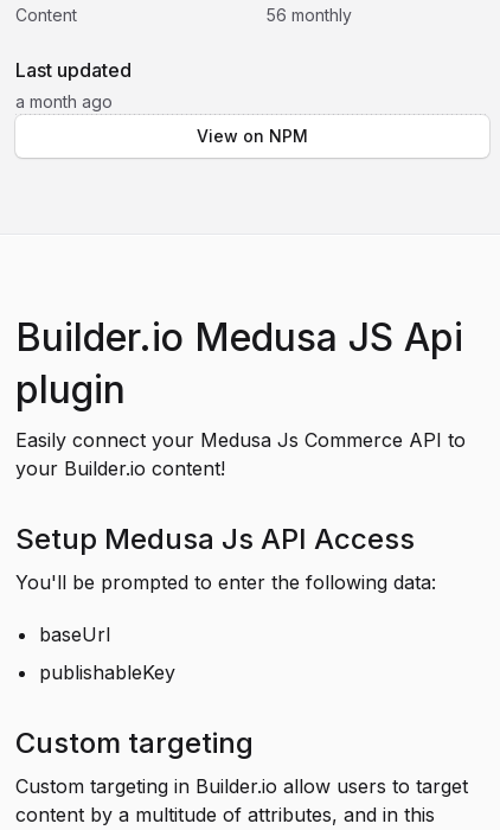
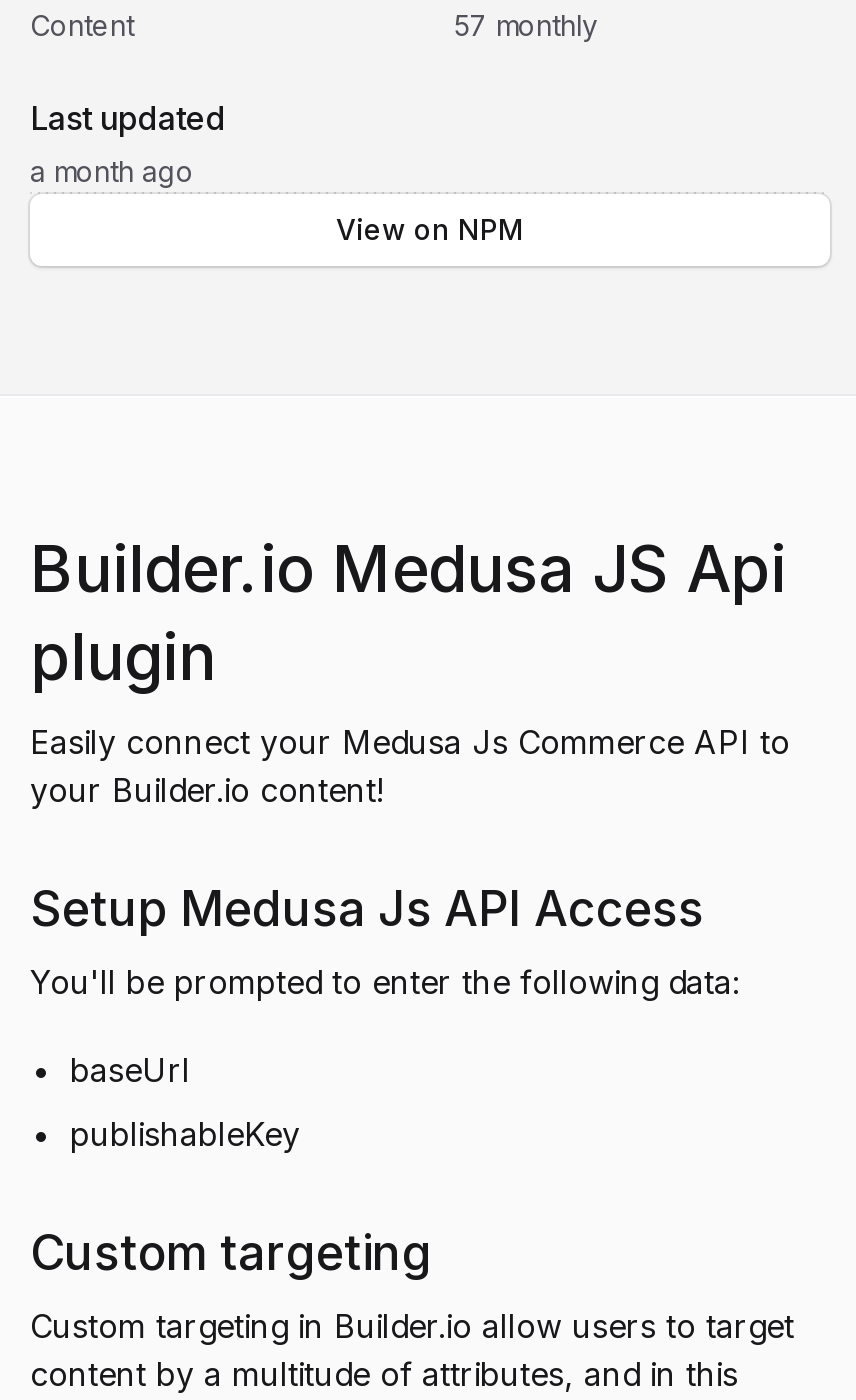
[267,5,352,25] 56 monthly -> [454,8,598,42] 57 monthly

